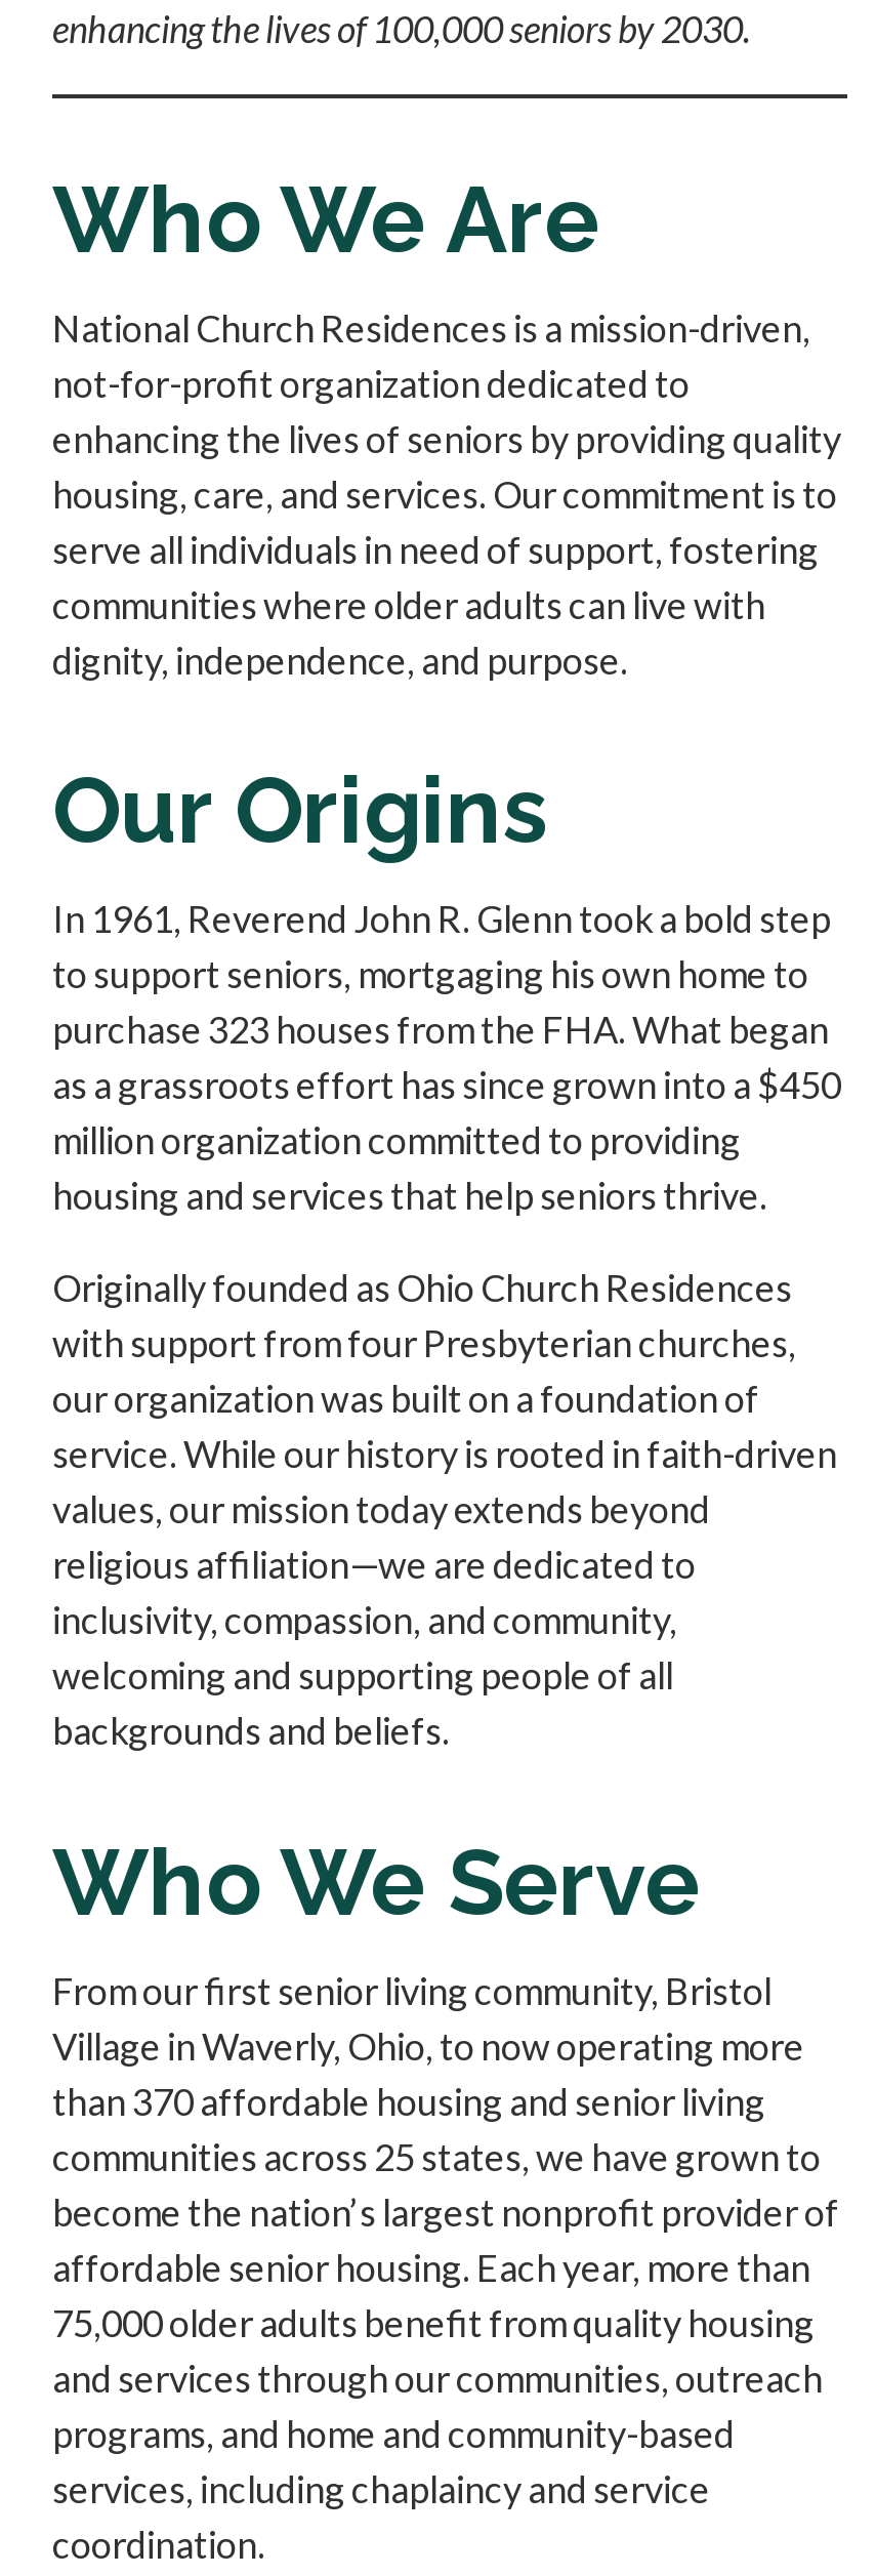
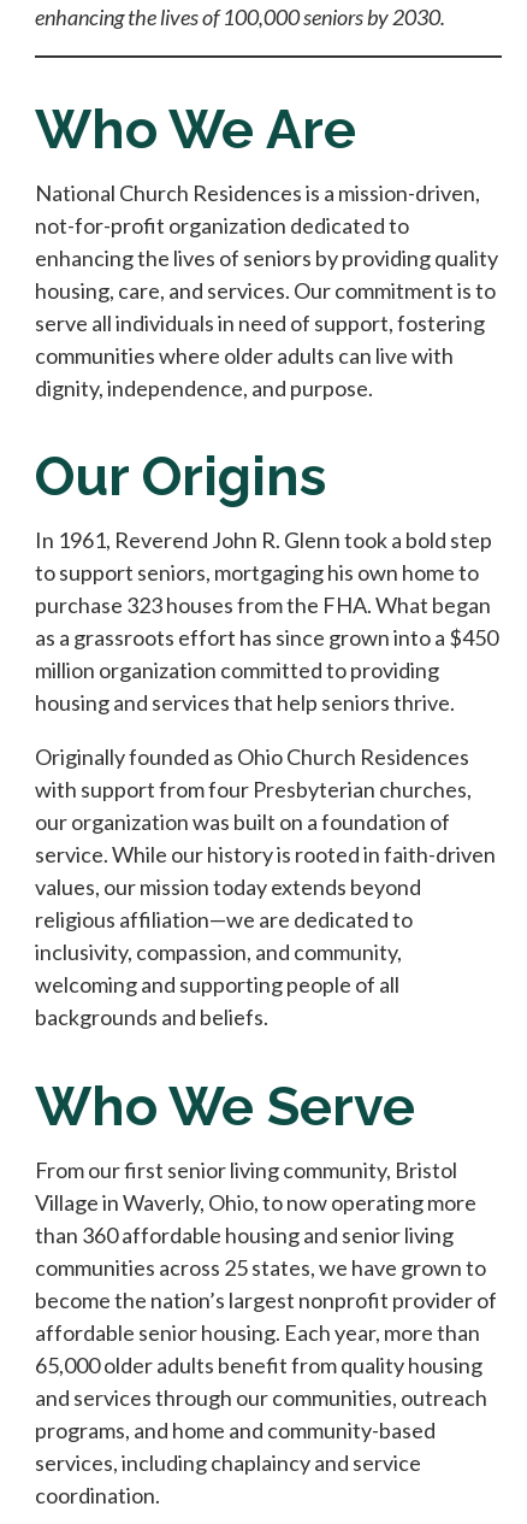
[52,2078,765,2123] than 370 affordable housing and senior living -> [35,1221,454,1248] than 360 affordable housing and senior living
[52,2299,815,2344] 75,000 older adults benefit from quality housing -> [35,1351,482,1378] 65,000 older adults benefit from quality housing

